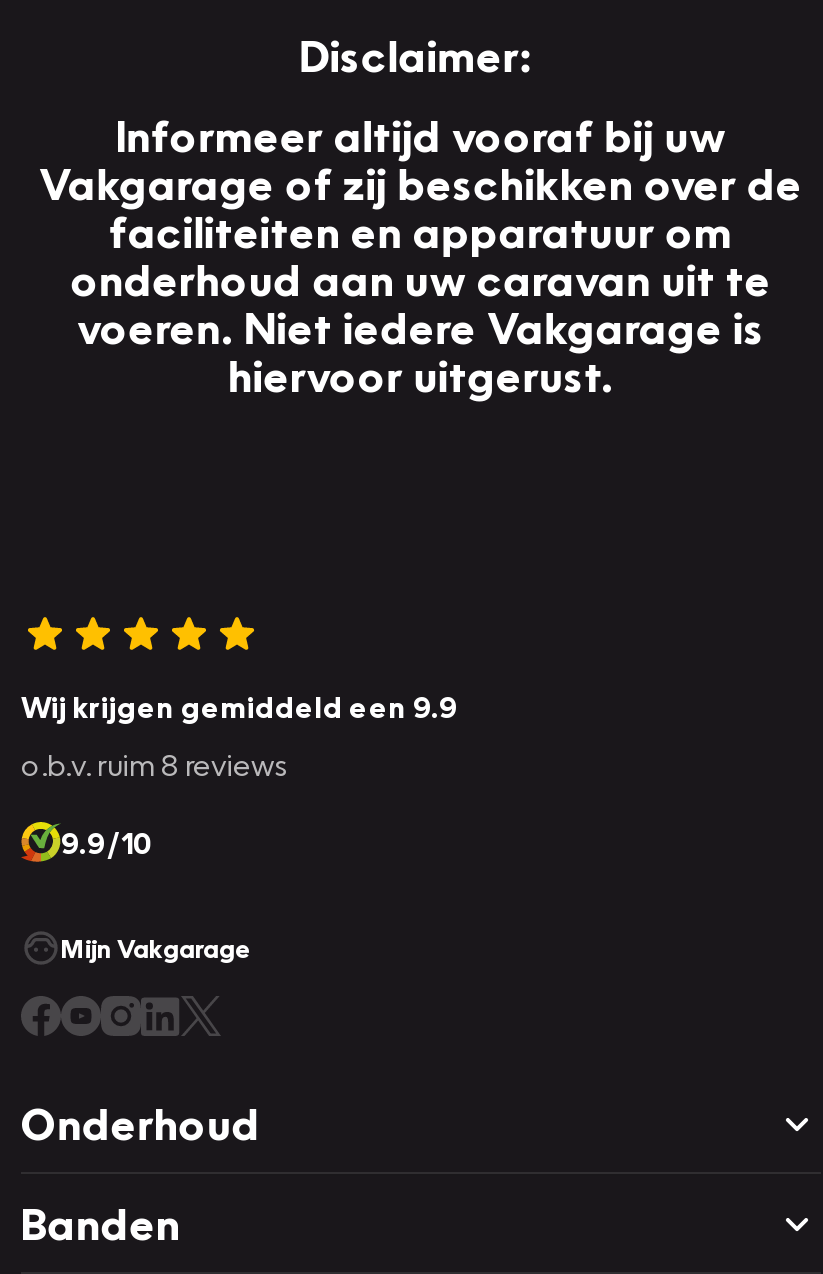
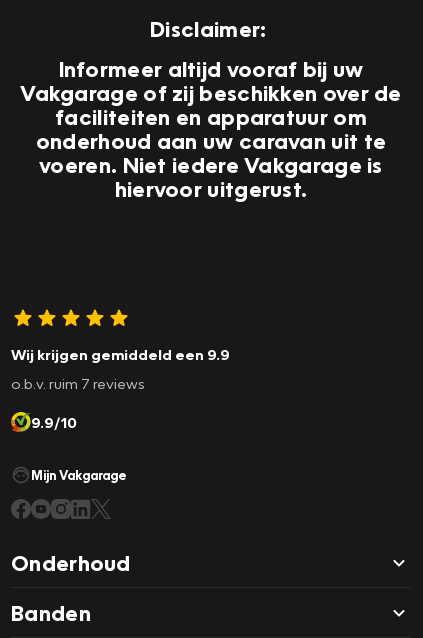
[21,746,289,782] o.b.v. ruim 8 reviews -> [11,374,145,392] o.b.v. ruim 7 reviews

